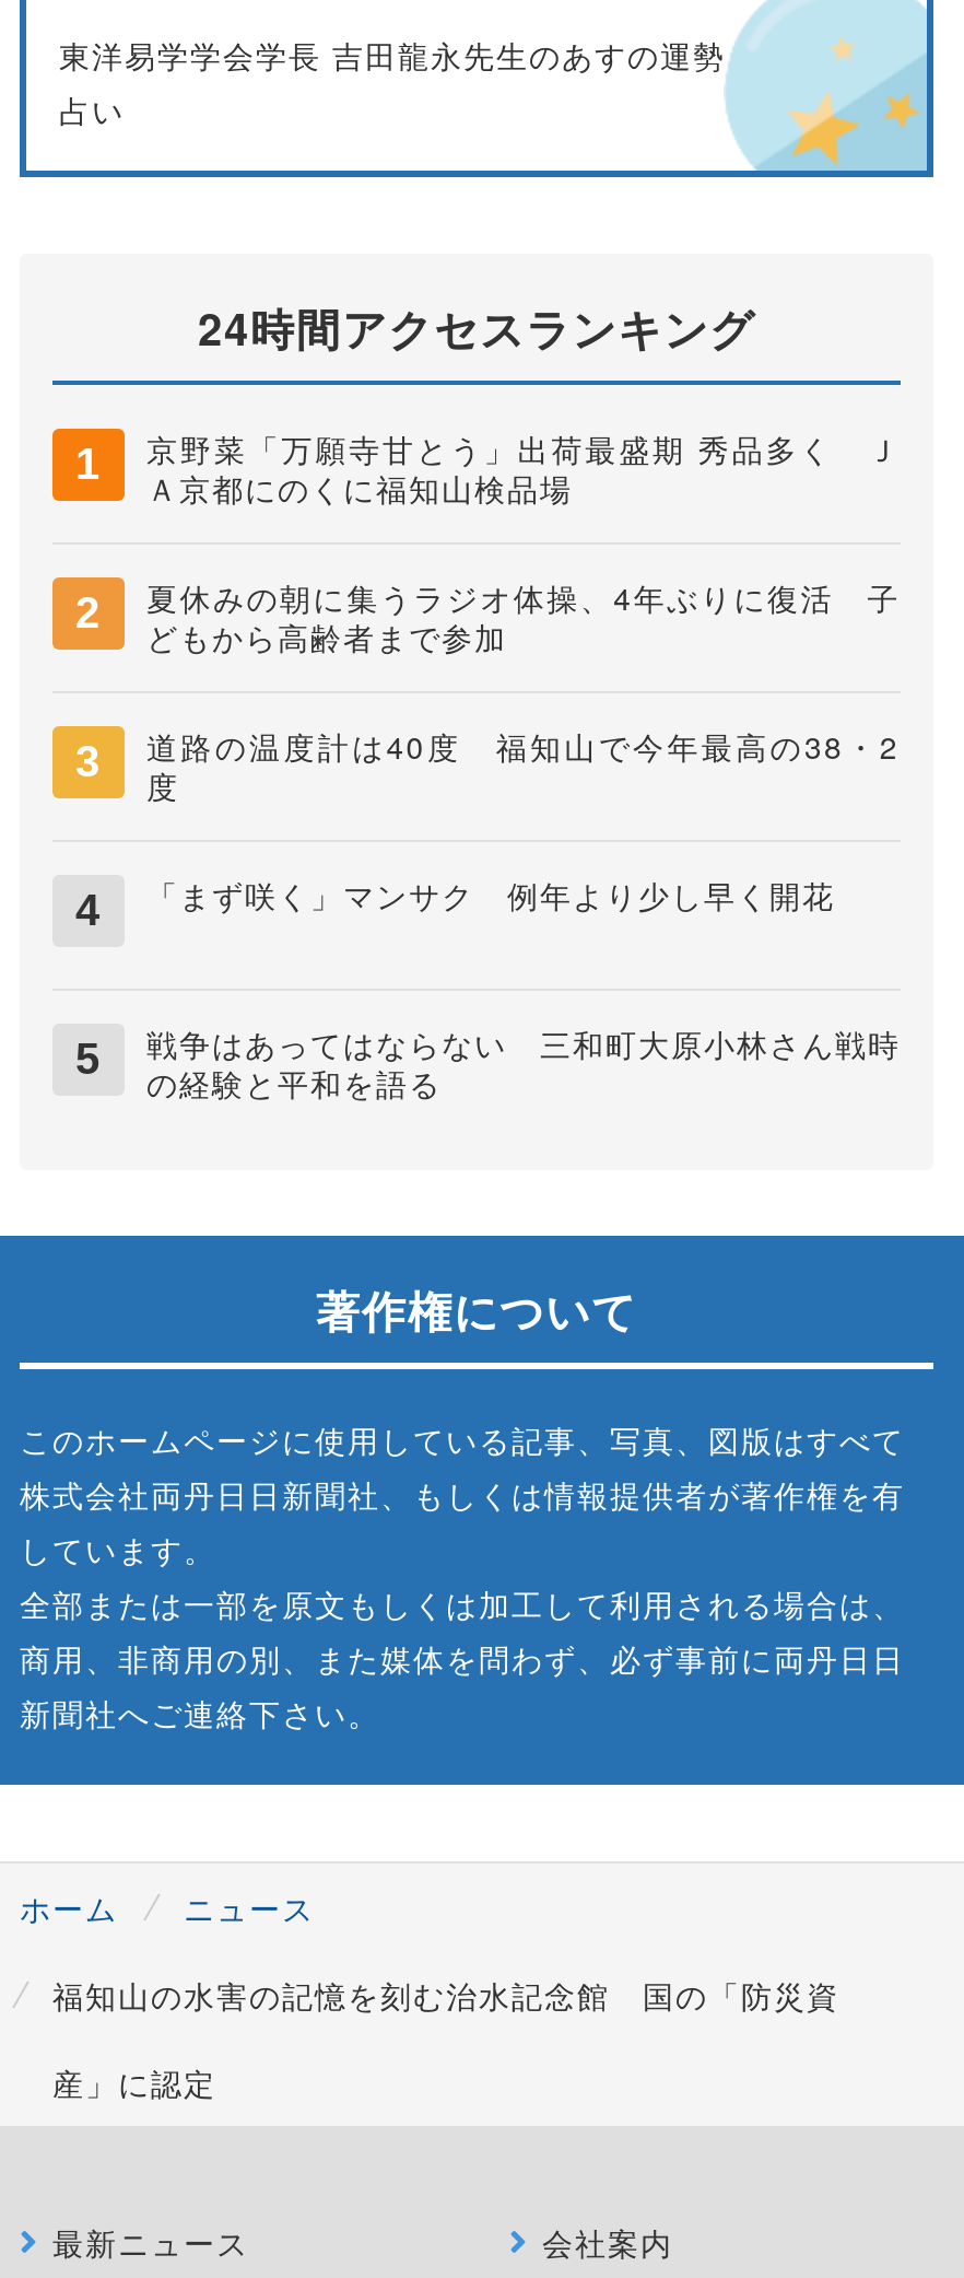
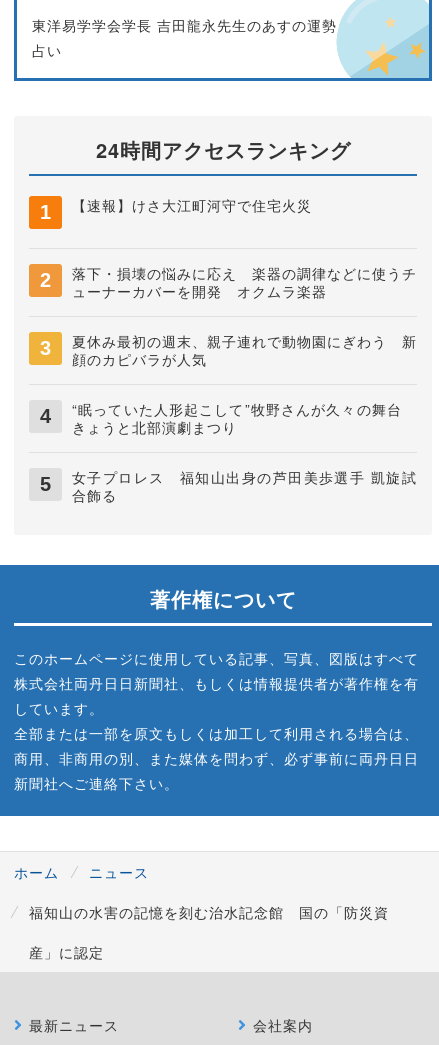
[146,427,901,510] 京野菜「万願寺甘とう」出荷最盛期 秀品多く Ｊ | Ａ京都にのくに福知山検品場 -> [72,195,312,215] 【速報】けさ大江町河守で住宅火災
[146,576,901,659] 夏休みの朝に集うラジオ体操、4年ぶりに復活 子 | どもから高齢者まで参加 -> [72,263,417,301] 落下・損壊の悩みに応え 楽器の調律などに使うチ | ューナーカバーを開発 オクムラ楽器
[146,725,899,808] 道路の温度計は40度 福知山で今年最高の38・2 | 度 -> [72,331,417,369] 夏休み最初の週末、親子連れで動物園にぎわう 新 | 顔のカピバラが人気
[146,874,835,917] 「まず咲く」マンサク 例年より少し早く開花 -> [72,399,417,437] “眠っていた人形起こして”牧野さんが久々の舞台 | きょうと北部演劇まつり
[146,1022,901,1105] 戦争はあってはならない 三和町大原小林さん戦時 | の経験と平和を語る -> [72,467,417,505] 女子プロレス 福知山出身の芦田美歩選手 凱旋試 | 合飾る

